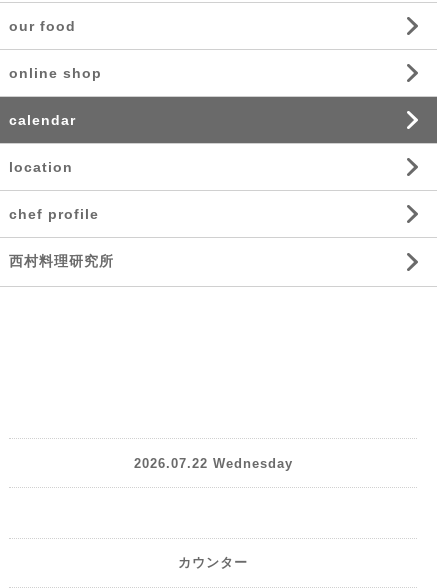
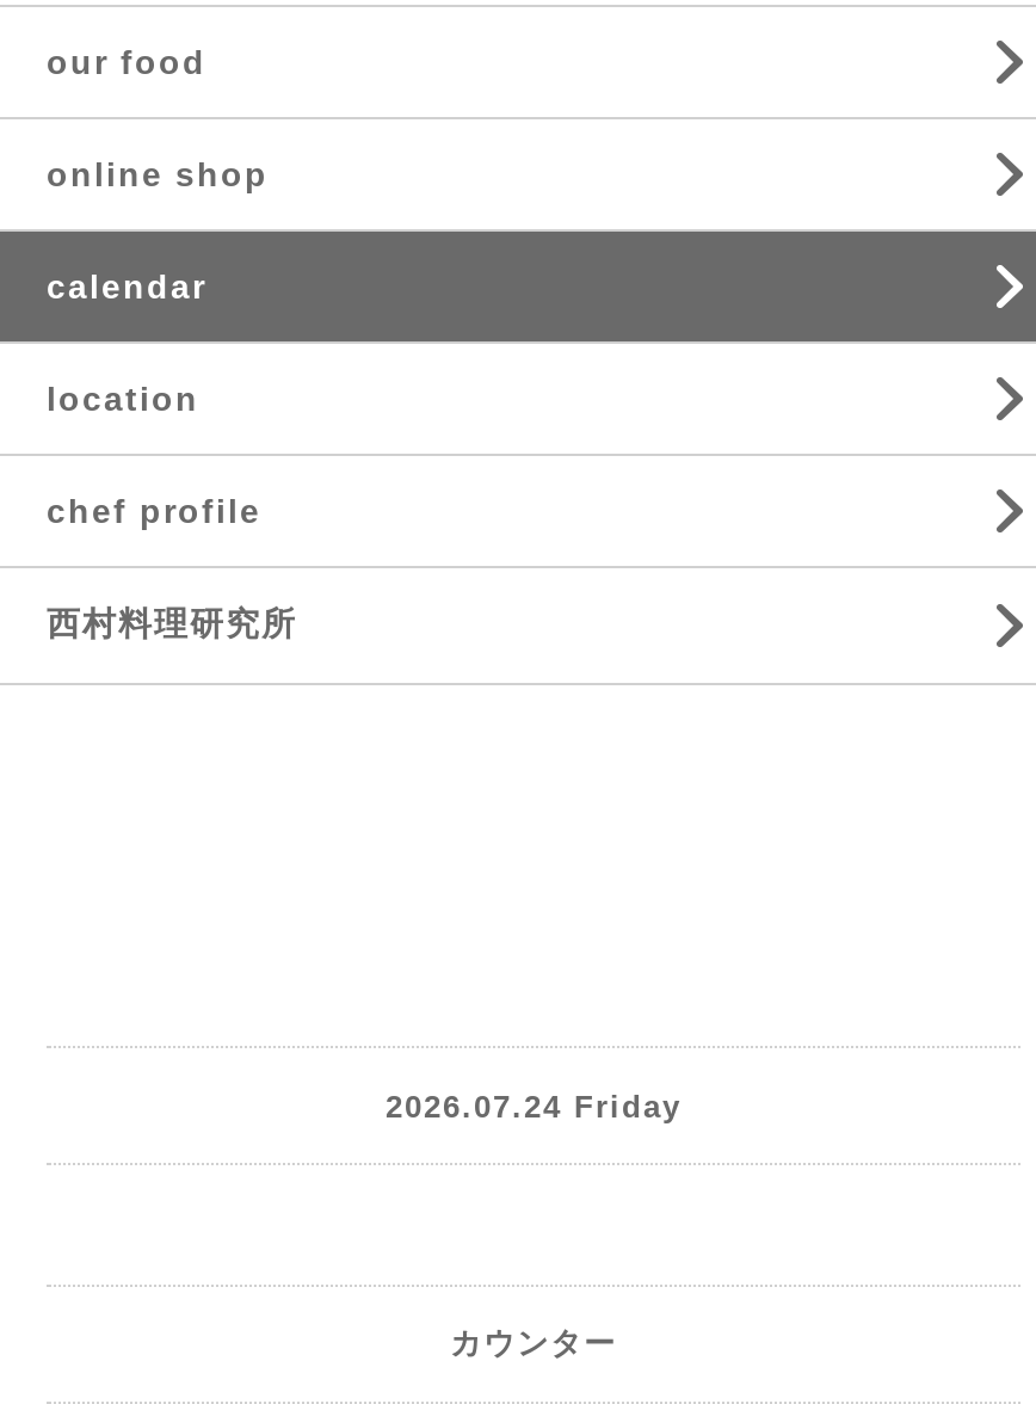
[133,455,292,470] 2026.07.22 Wednesday -> [386,1088,682,1123] 2026.07.24 Friday

